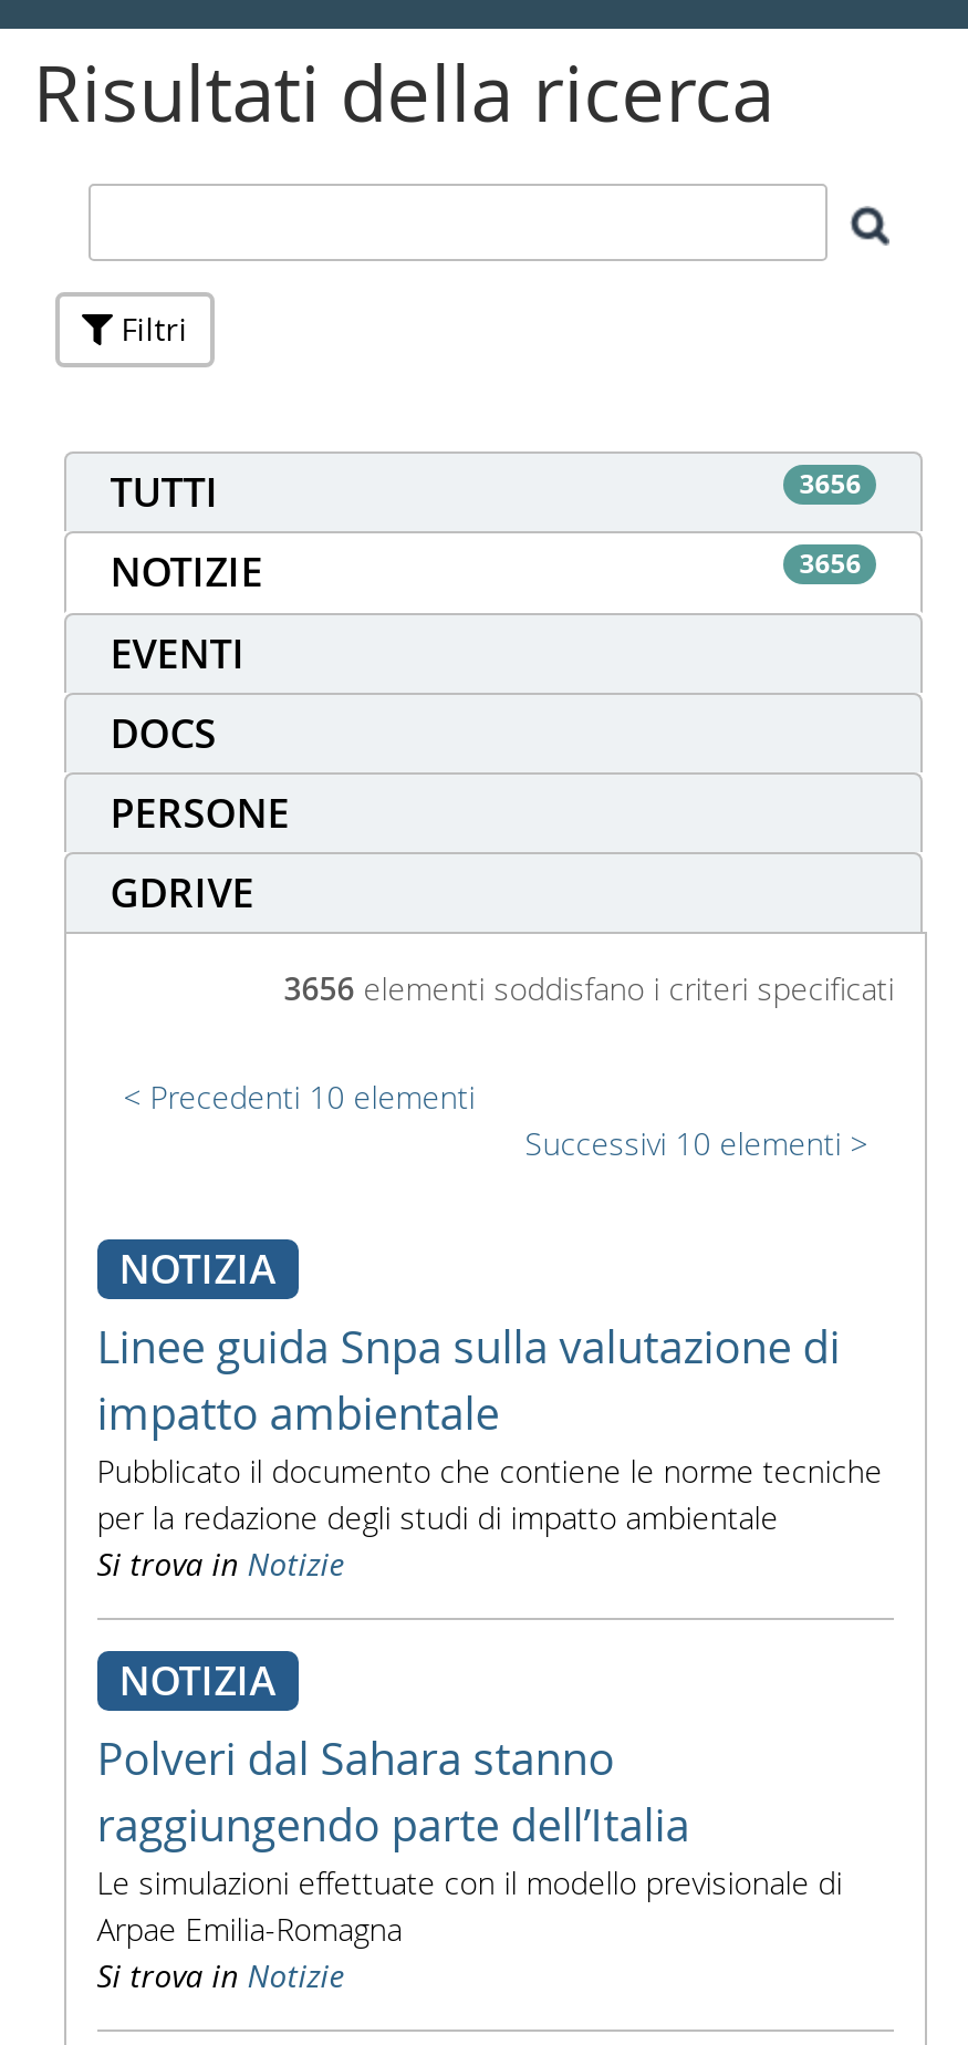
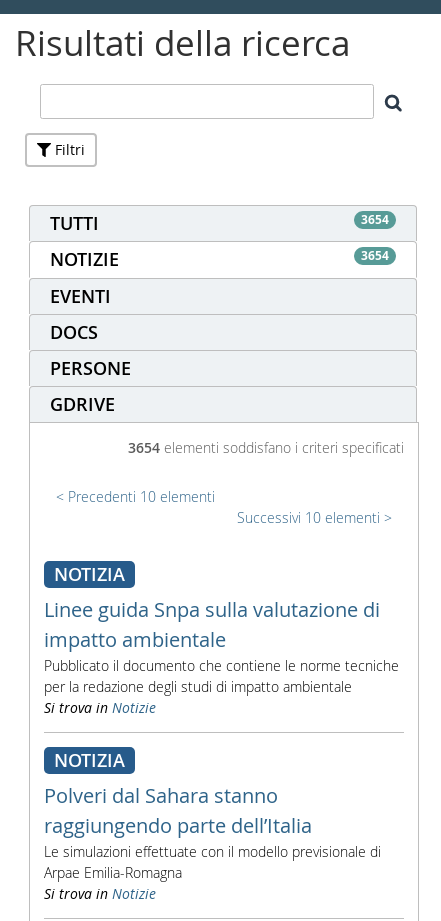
[799,465,861,502] 3656 -> [361,211,389,228] 3654
[799,544,861,582] 3656 -> [361,247,389,264] 3654
[284,967,895,1009] 3656 elementi soddisfano i criteri specificati -> [128,438,404,457] 3654 elementi soddisfano i criteri specificati

